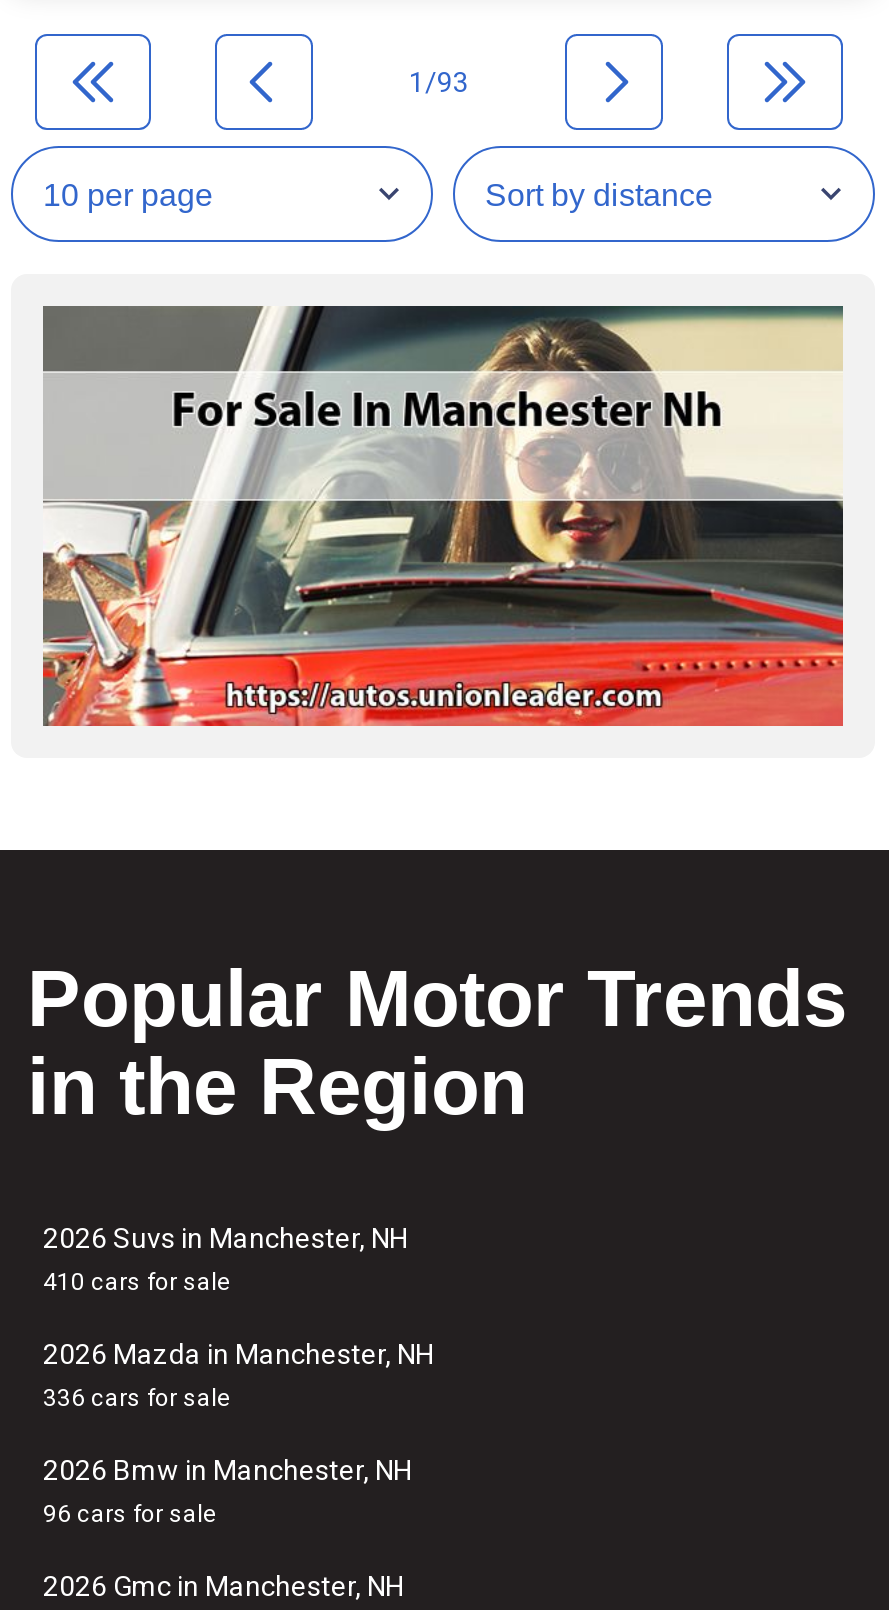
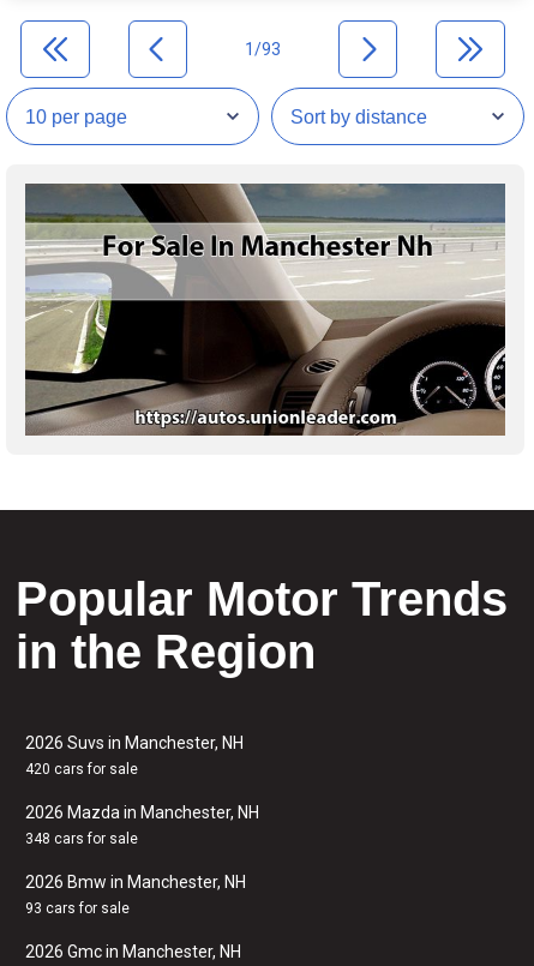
[41,304,845,728] [image] -> [24,182,506,437] [image]
[43,1268,231,1296] 410 cars for sale -> [25,761,138,778] 420 cars for sale
[43,1384,231,1412] 336 cars for sale -> [25,830,138,847] 348 cars for sale
[43,1500,217,1528] 96 cars for sale -> [25,900,130,917] 93 cars for sale

